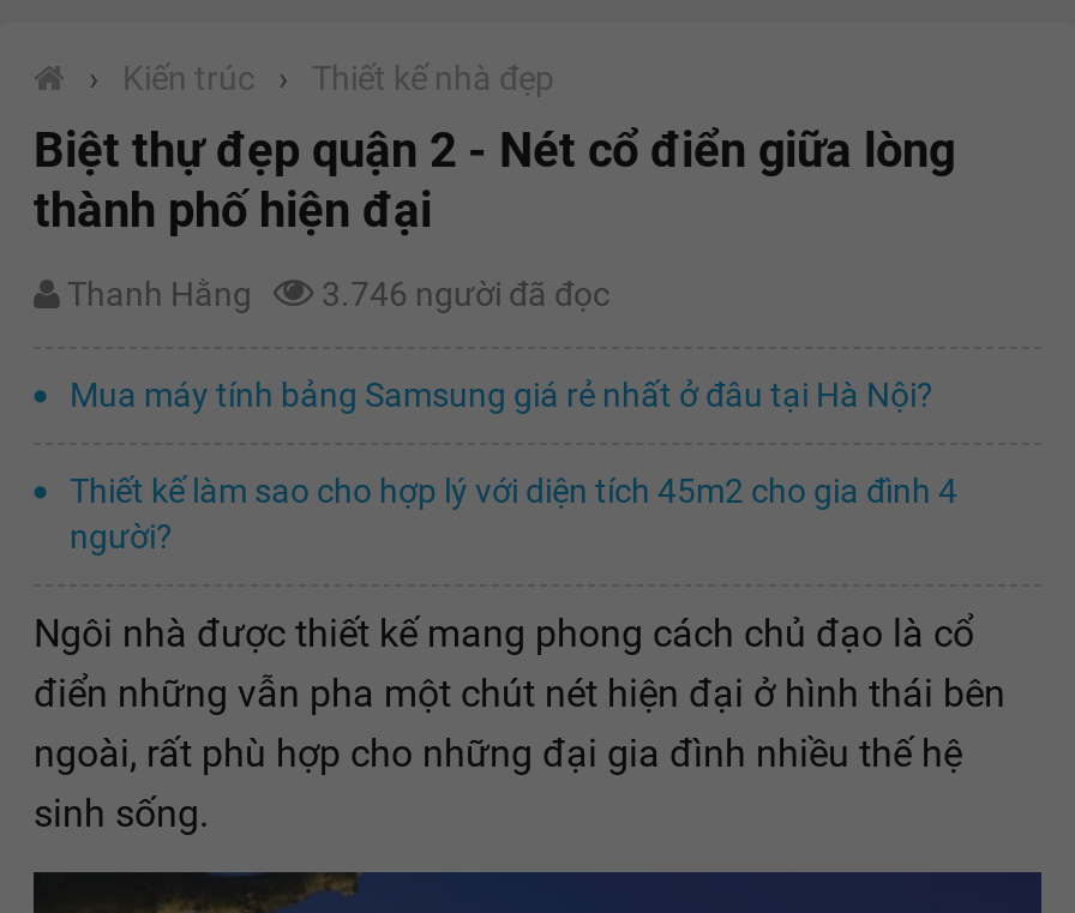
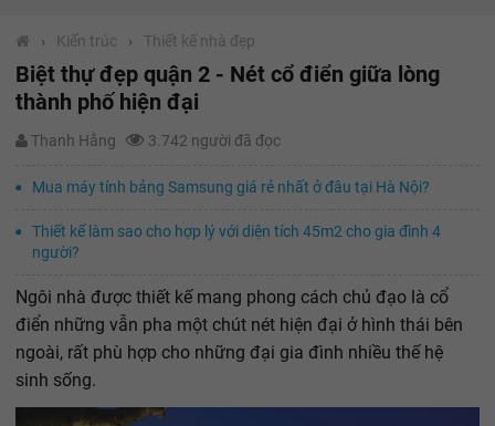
[60,275,624,313] Thanh Hằng 3.746 người đã đọc -> [28,132,287,149] Thanh Hằng 3.742 người đã đọc

